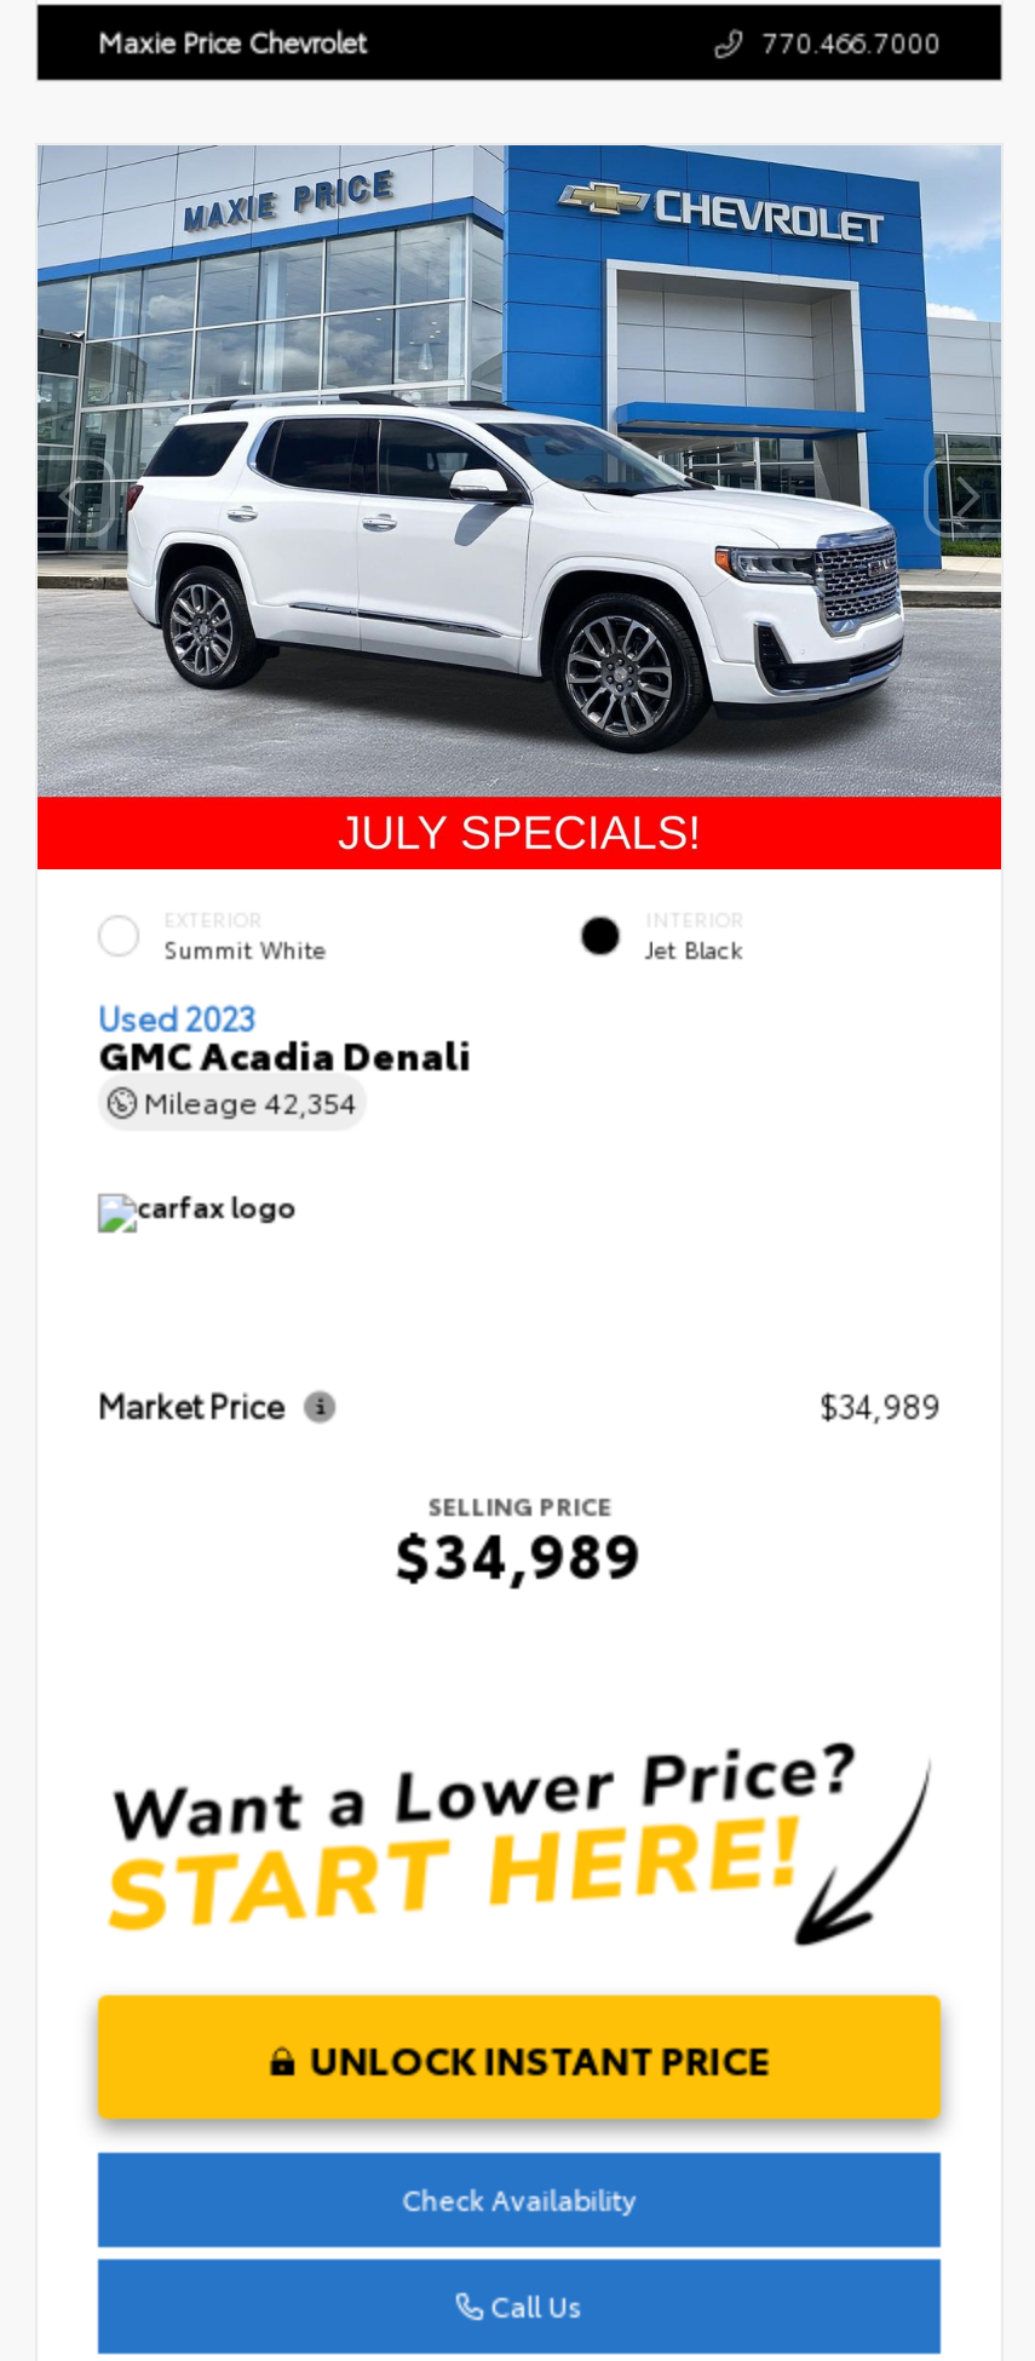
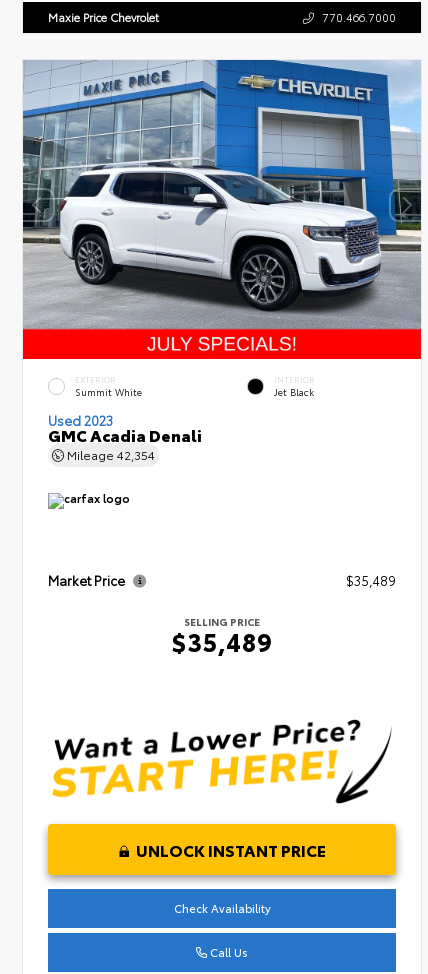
[820,1382,941,1426] $34,989 -> [346,571,396,589] $35,489
[396,1511,643,1594] $34,989 -> [171,624,272,658] $35,489

